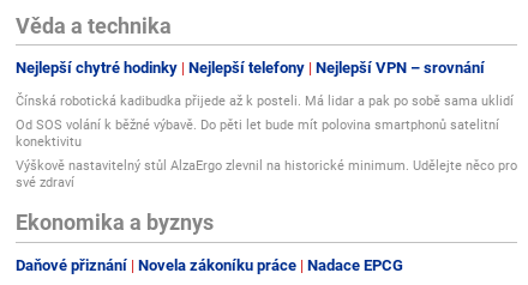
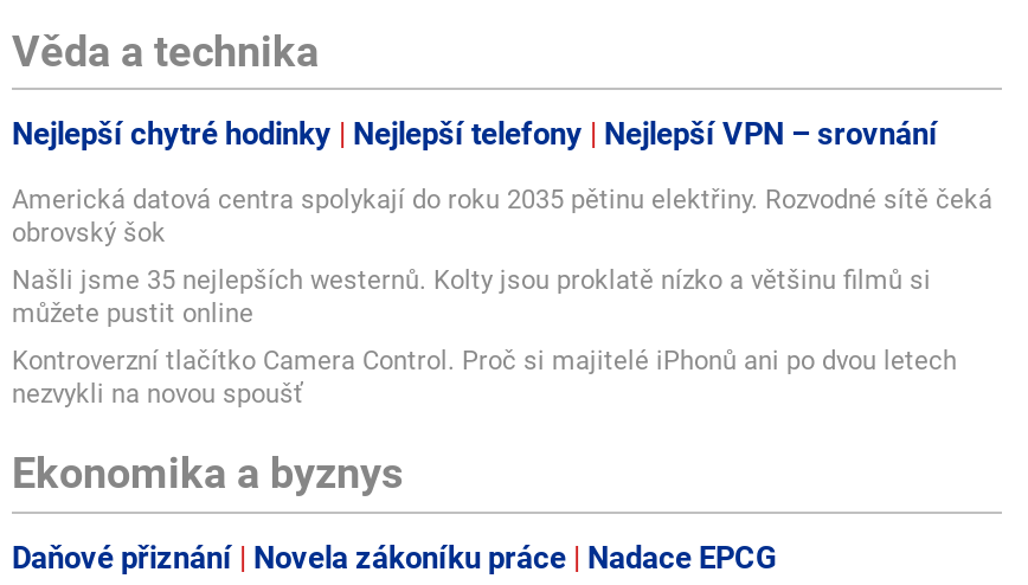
[16,94,514,109] Čínská robotická kadibudka přijede až k posteli. Má lidar a pak po sobě sama uklidí -> [12,185,992,249] Americká datová centra spolykají do roku 2035 pětinu elektřiny. Rozvodné sítě čeká | obrovský šok
[16,118,499,150] Od SOS volání k běžné výbavě. Do pěti let bude mít polovina smartphonů satelitní | konektivitu -> [12,266,931,330] Našli jsme 35 nejlepších westernů. Kolty jsou proklatě nízko a většinu filmů si | můžete pustit online
[16,158,517,191] Výškově nastavitelný stůl AlzaErgo zlevnil na historické minimum. Udělejte něco pro | své zdraví -> [12,346,957,410] Kontroverzní tlačítko Camera Control. Proč si majitelé iPhonů ani po dvou letech | nezvykli na novou spoušť

